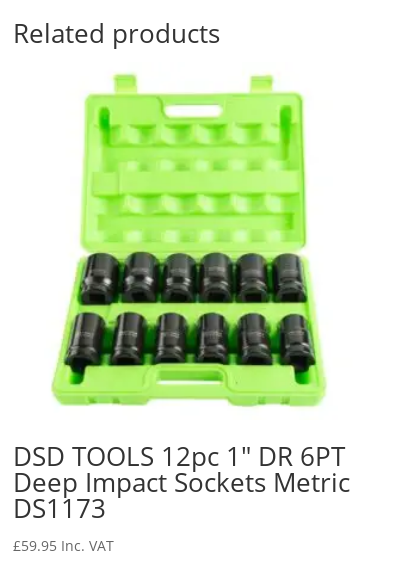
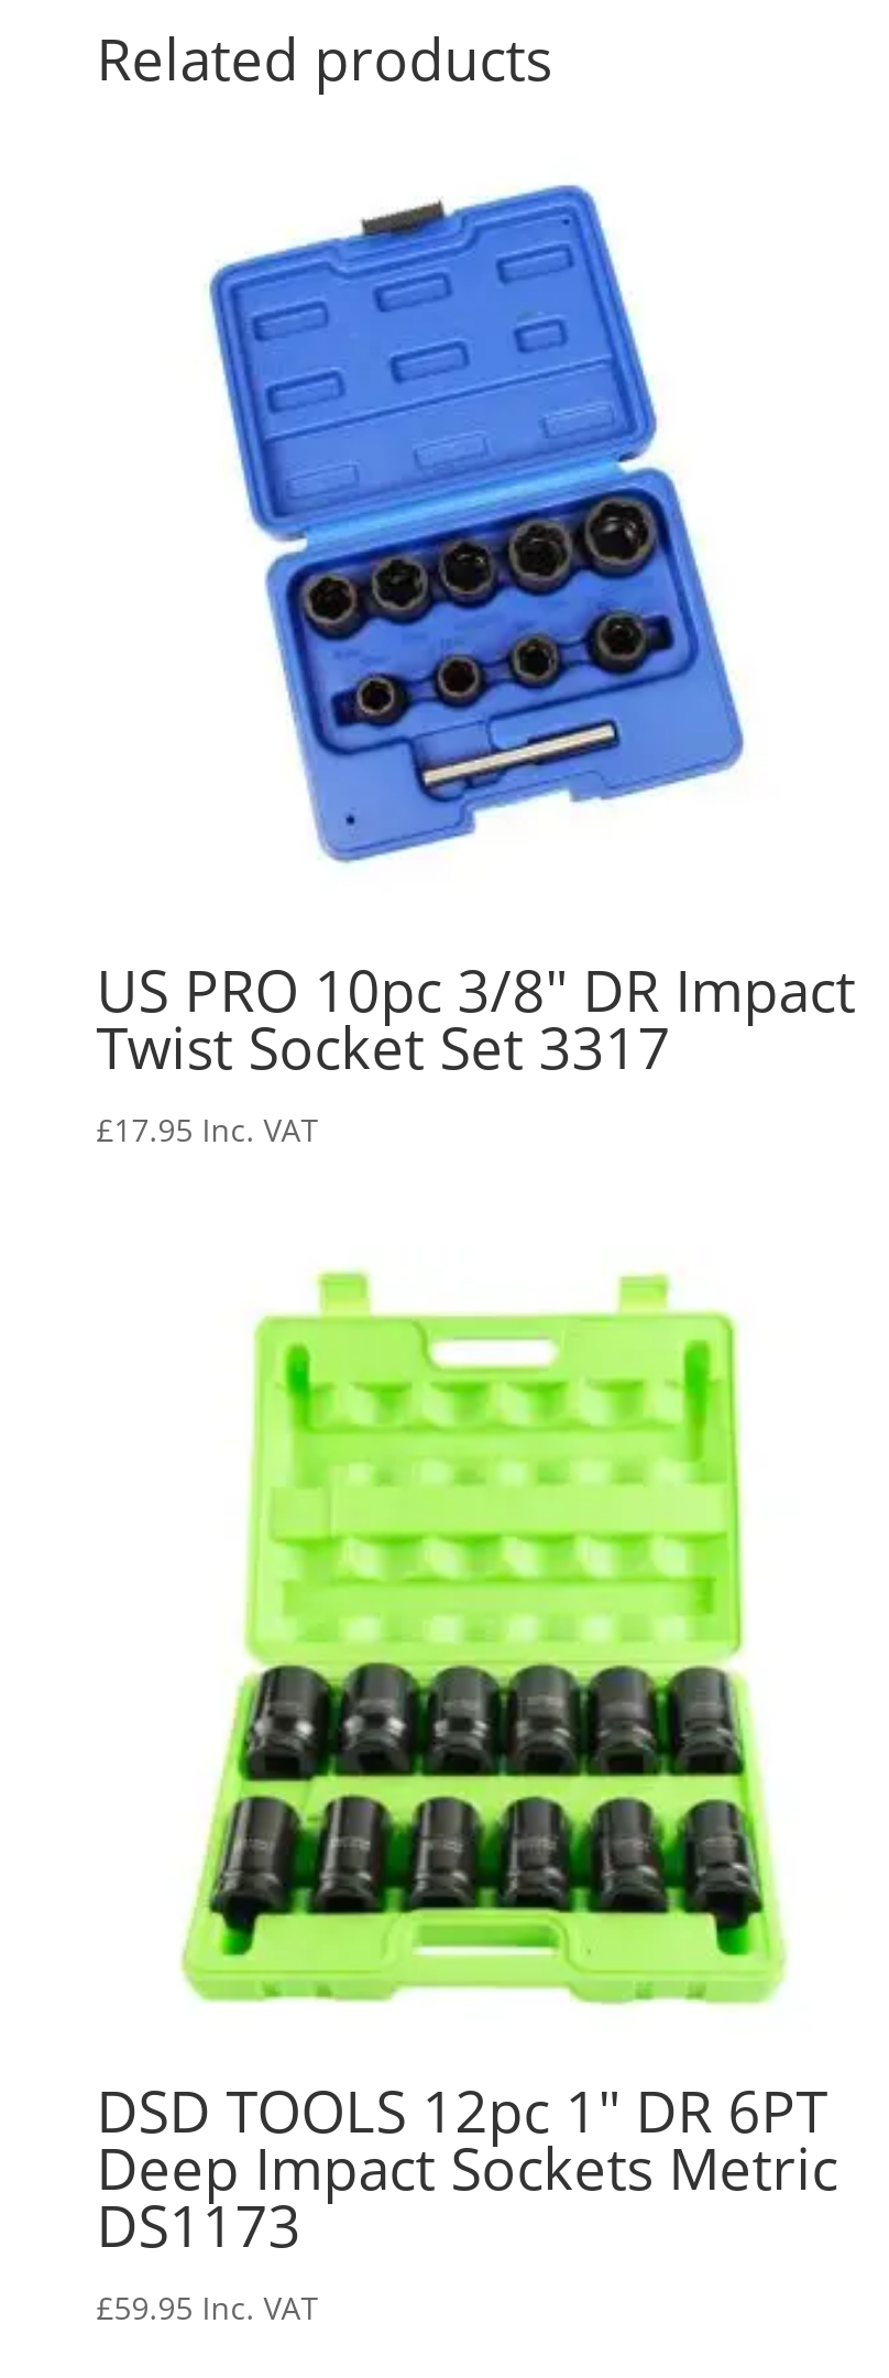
none -> [96,184,856,1150] [image] | US PRO 10pc 3/8″ DR Impact | Twist Socket Set 3317 | £17.95 Inc. VAT

